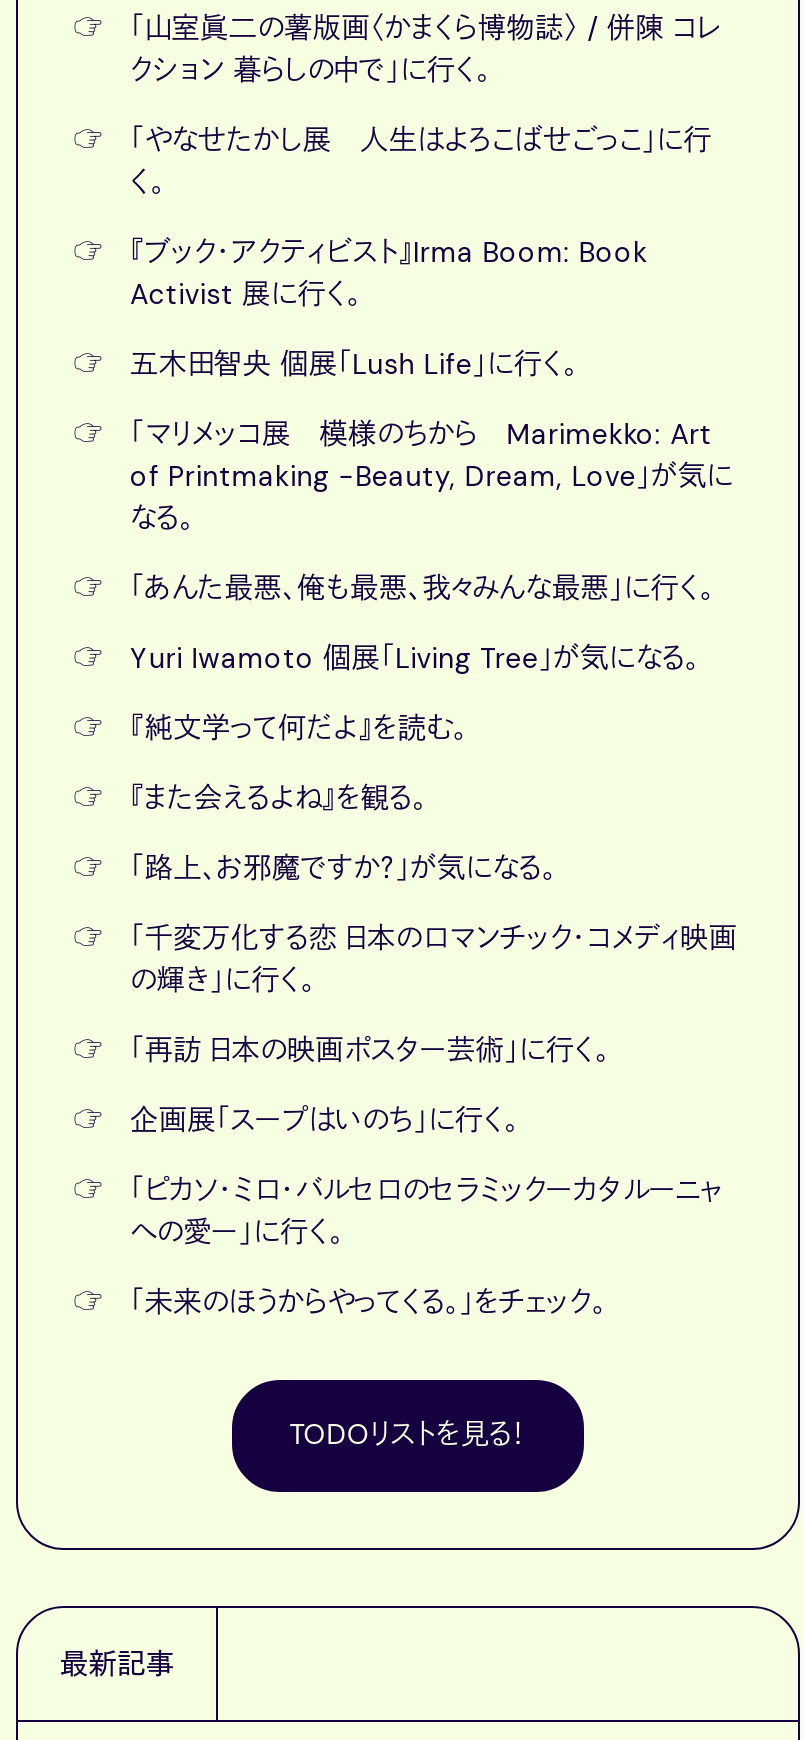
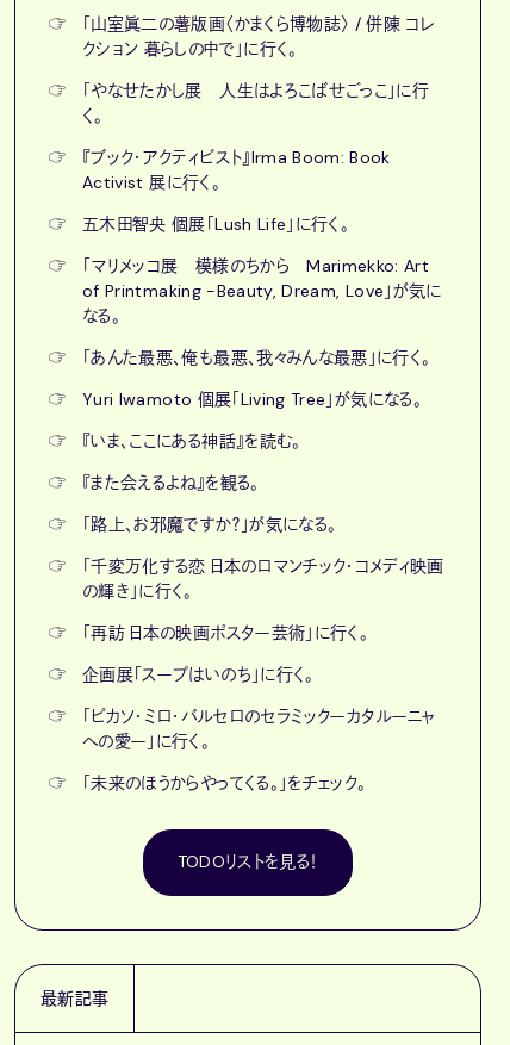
[130,710,468,746] 『純文学って何だよ』を読む。 -> [82,430,301,451] 『いま、ここにある神話』を読む。

